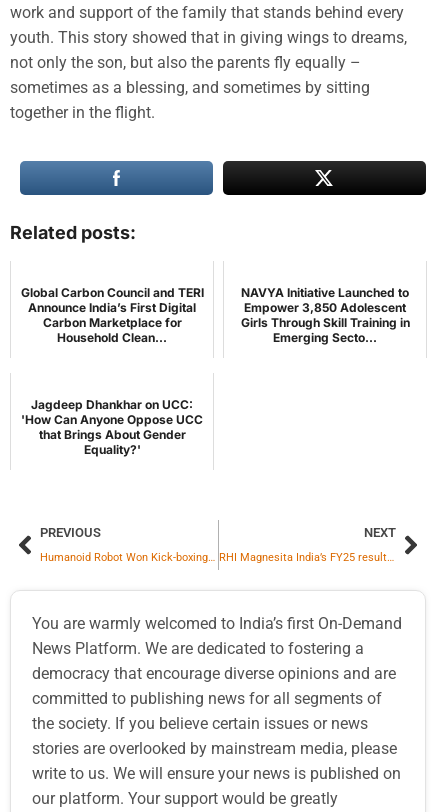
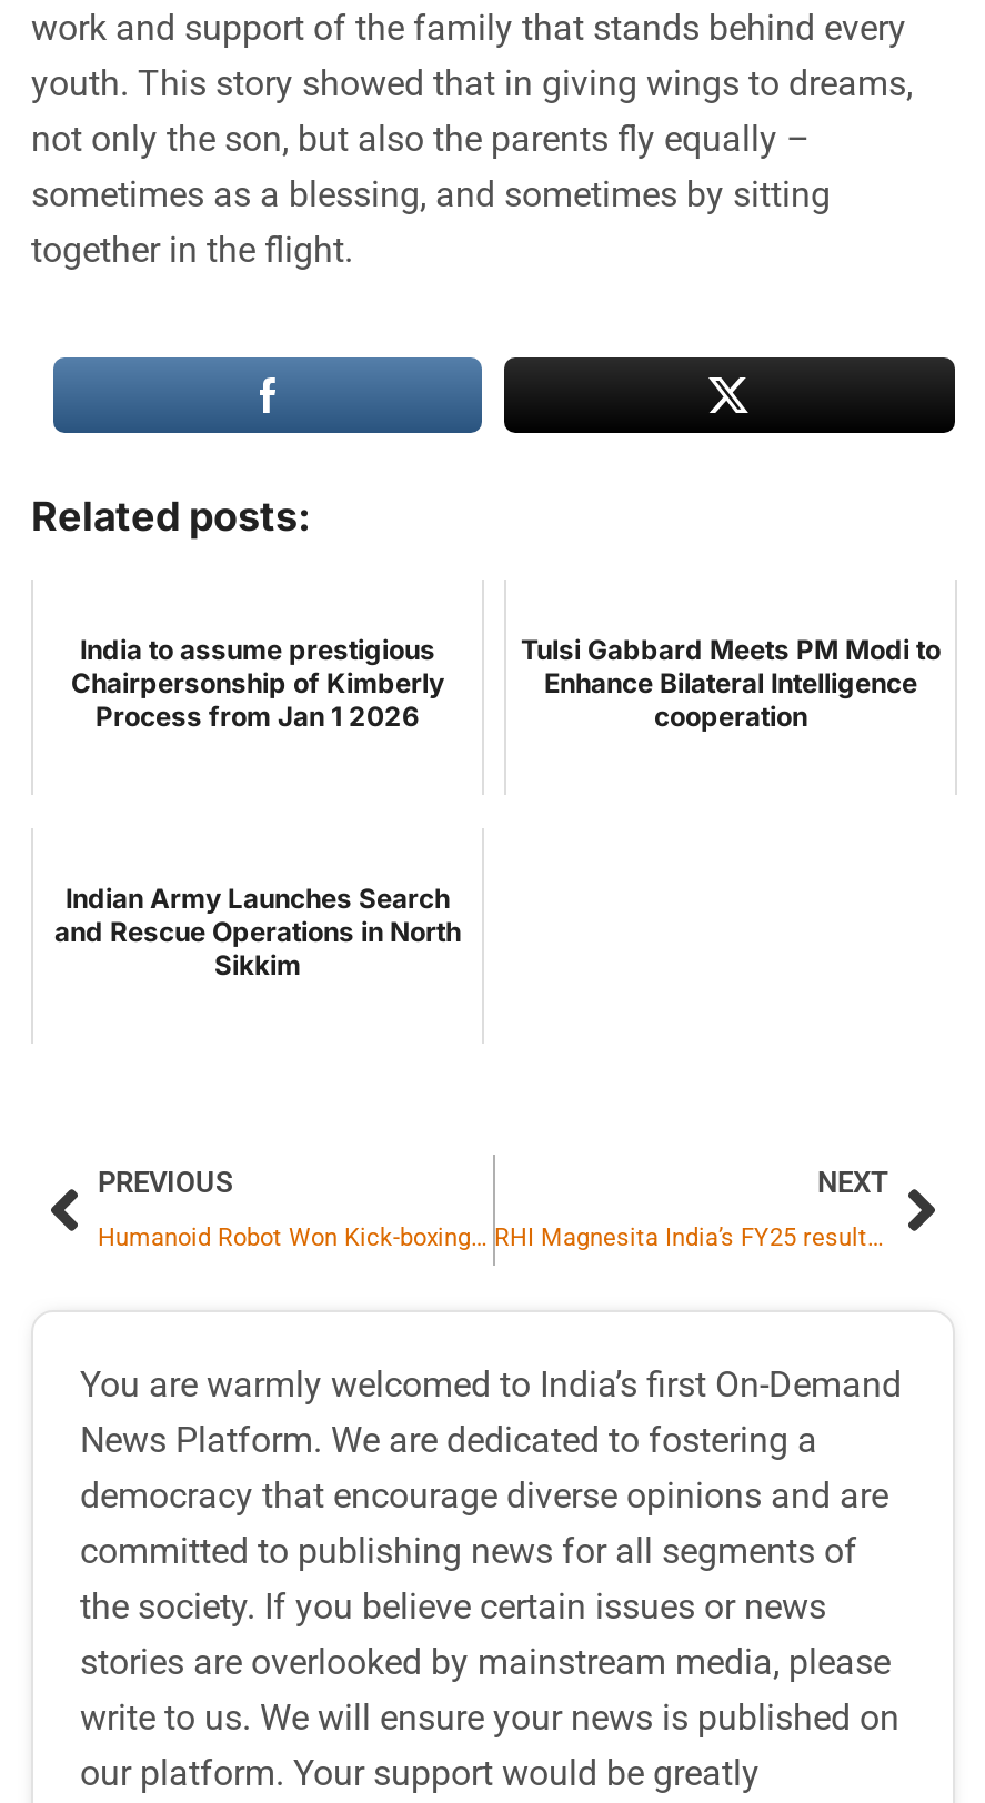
[20,285,203,345] Global Carbon Council and TERI | Announce India’s First Digital | Carbon Marketplace for | Household Clean... -> [71,633,444,733] India to assume prestigious | Chairpersonship of Kimberly | Process from Jan 1 2026
[240,285,409,345] NAVYA Initiative Launched to | Empower 3,850 Adolescent | Girls Through Skill Training in | Emerging Secto... -> [521,633,941,733] Tulsi Gabbard Meets PM Modi to | Enhance Bilateral Intelligence | cooperation
[21,397,203,457] Jagdeep Dhankhar on UCC: | 'How Can Anyone Oppose UCC | that Brings About Gender | Equality?' -> [54,882,461,981] Indian Army Launches Search | and Rescue Operations in North | Sikkim

